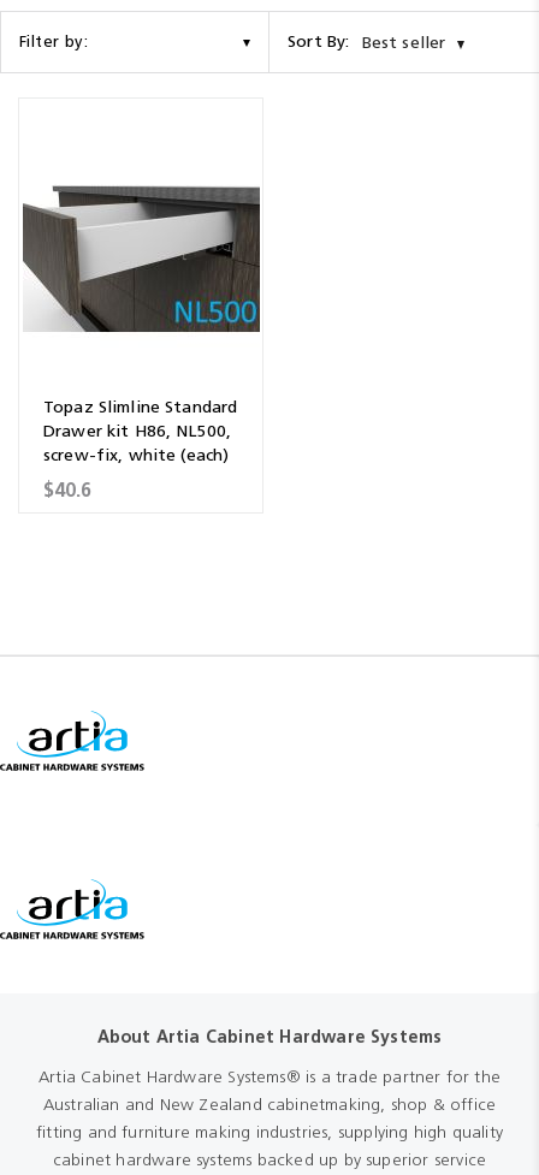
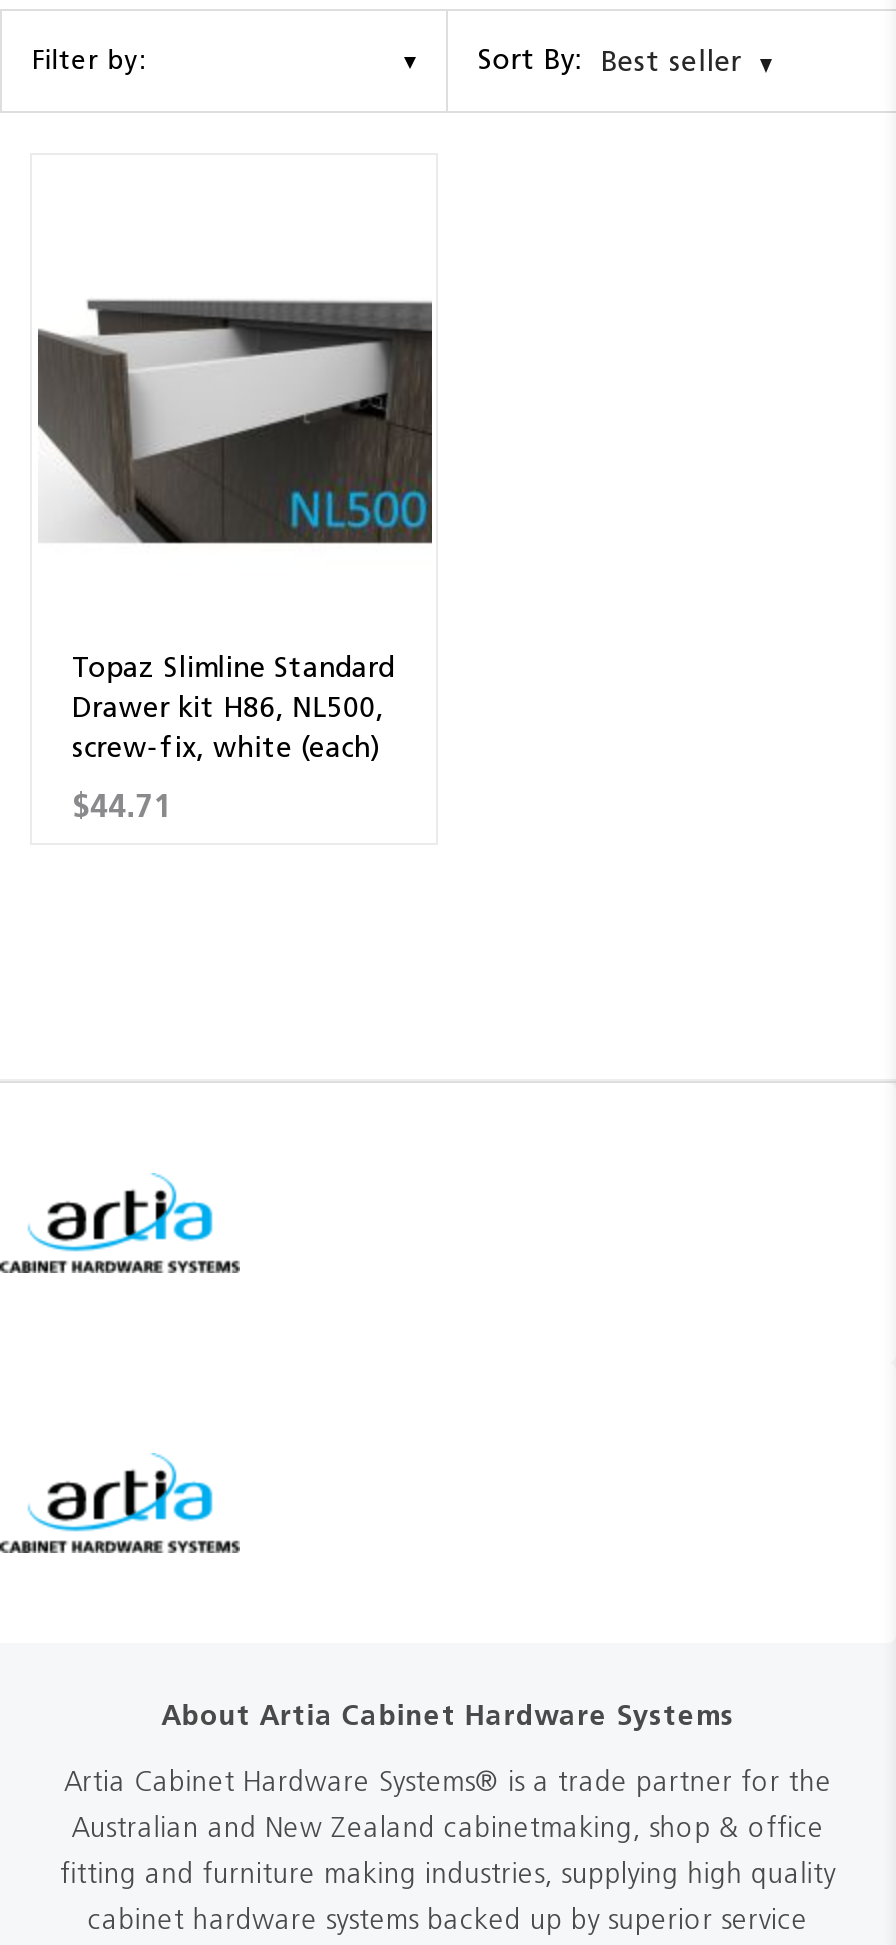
[43,479,92,502] $40.6 -> [72,787,171,825] $44.71

